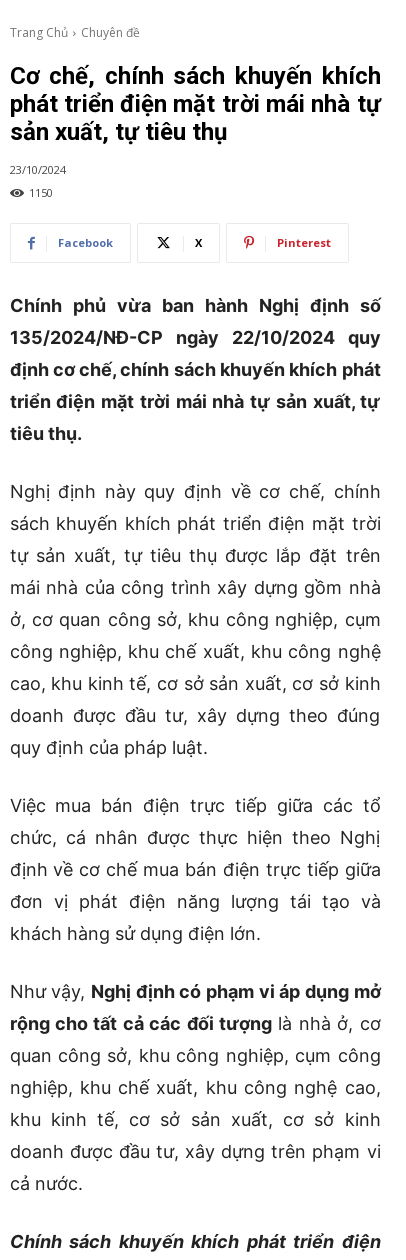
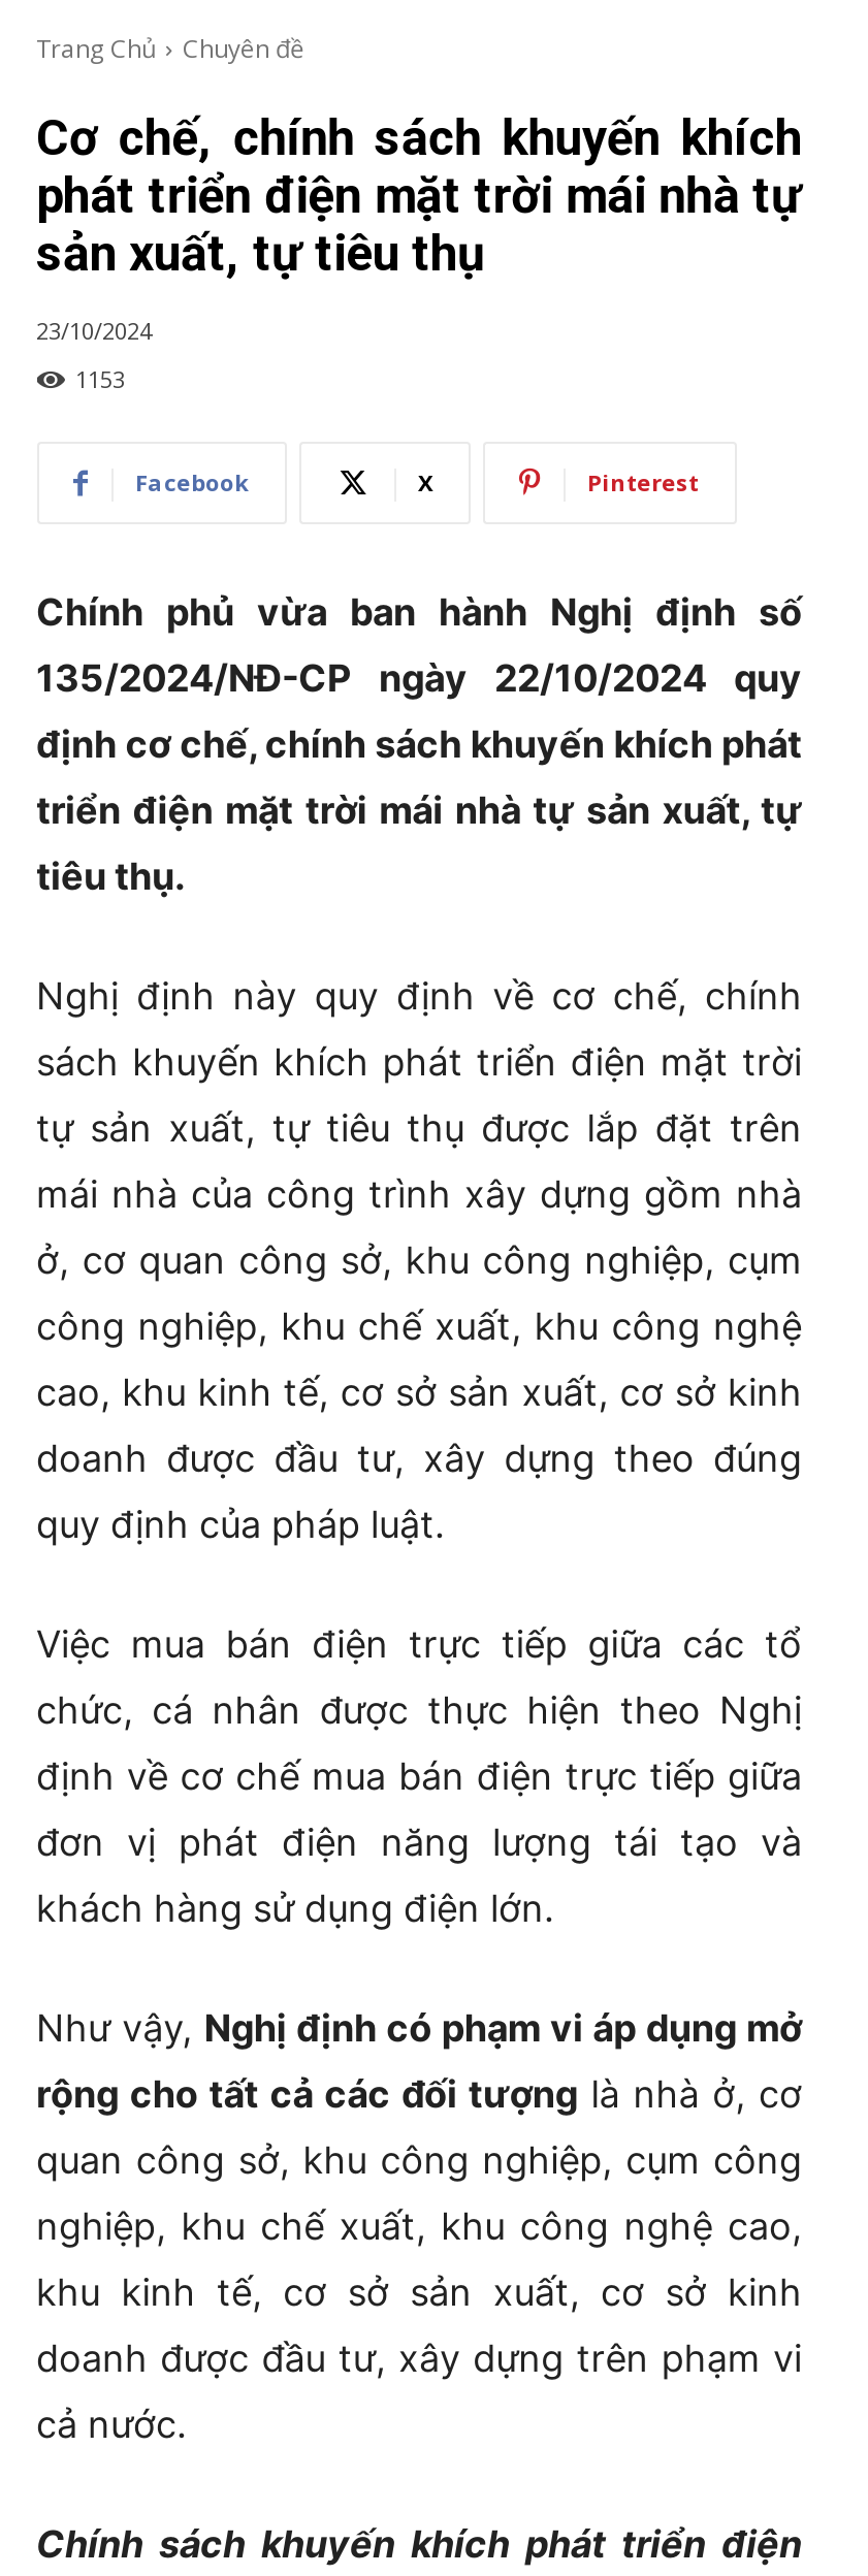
[28,185,52,200] 1150 -> [75,363,125,394] 1153

